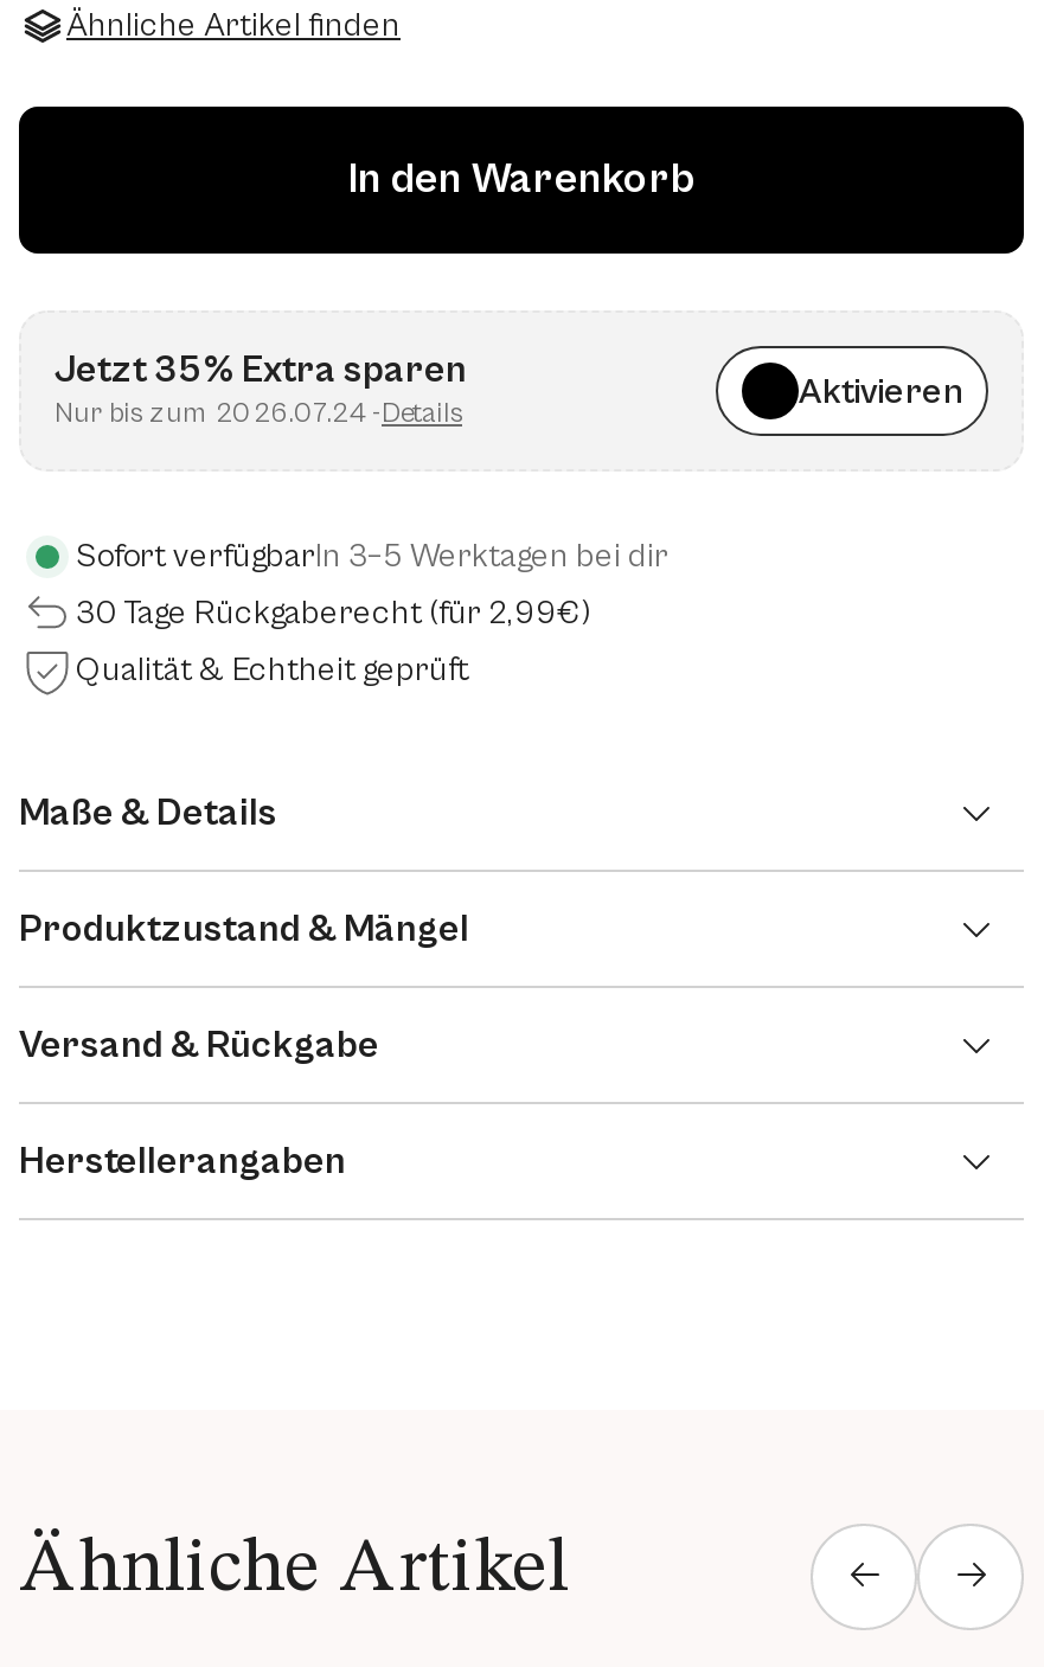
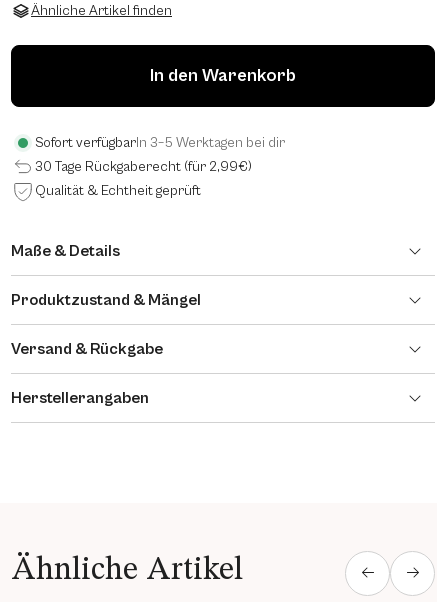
[55,347,467,428] Jetzt 35% Extra sparen | Nur bis zum 2026.07.24 -Details -> none
[799,371,962,411] Aktivieren -> none

